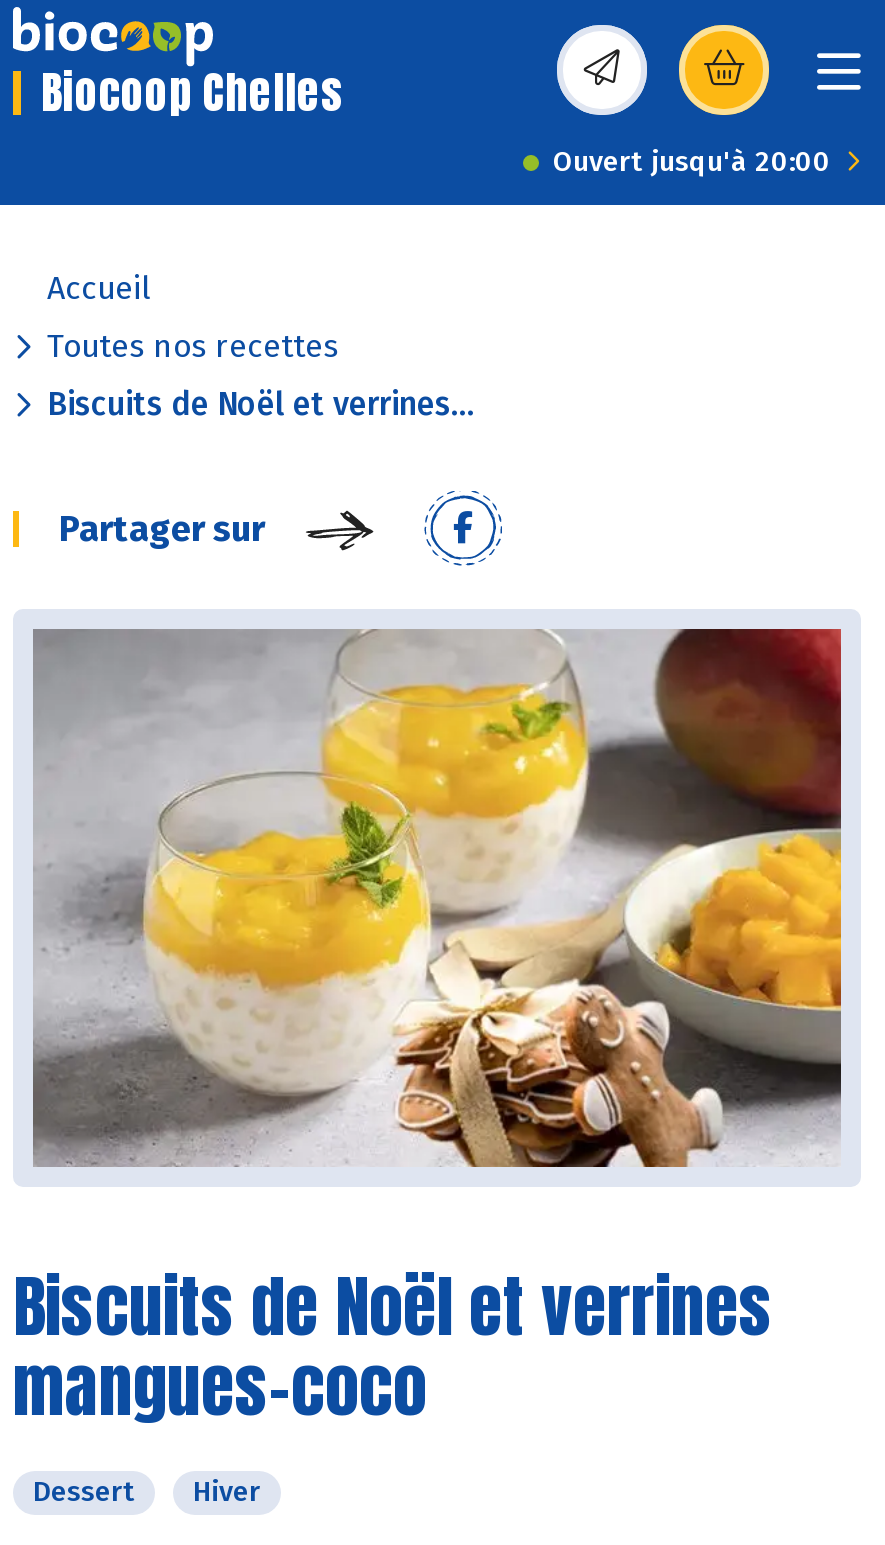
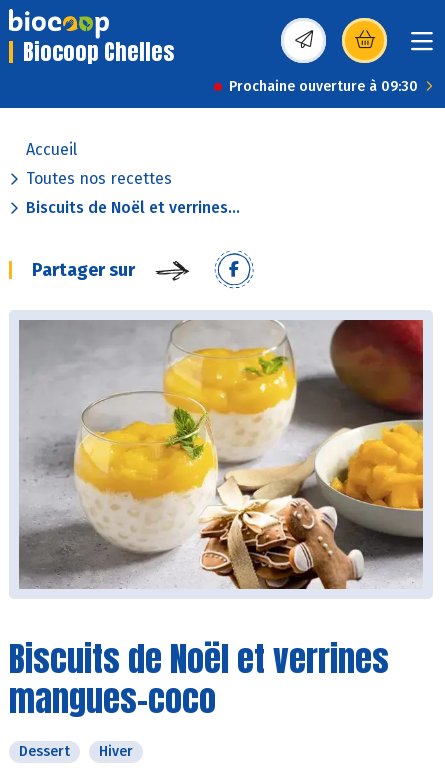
[553,145,831,179] Ouvert jusqu'à 20:00 -> [229,78,418,95] Prochaine ouverture à 09:30

